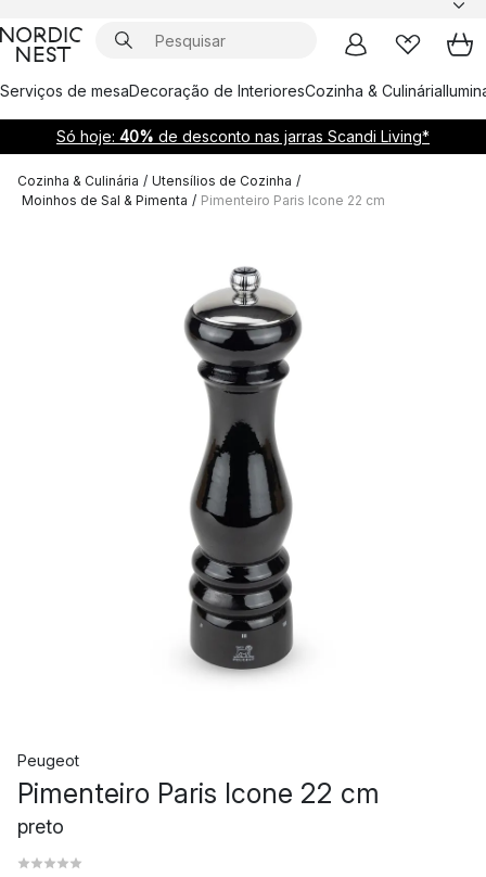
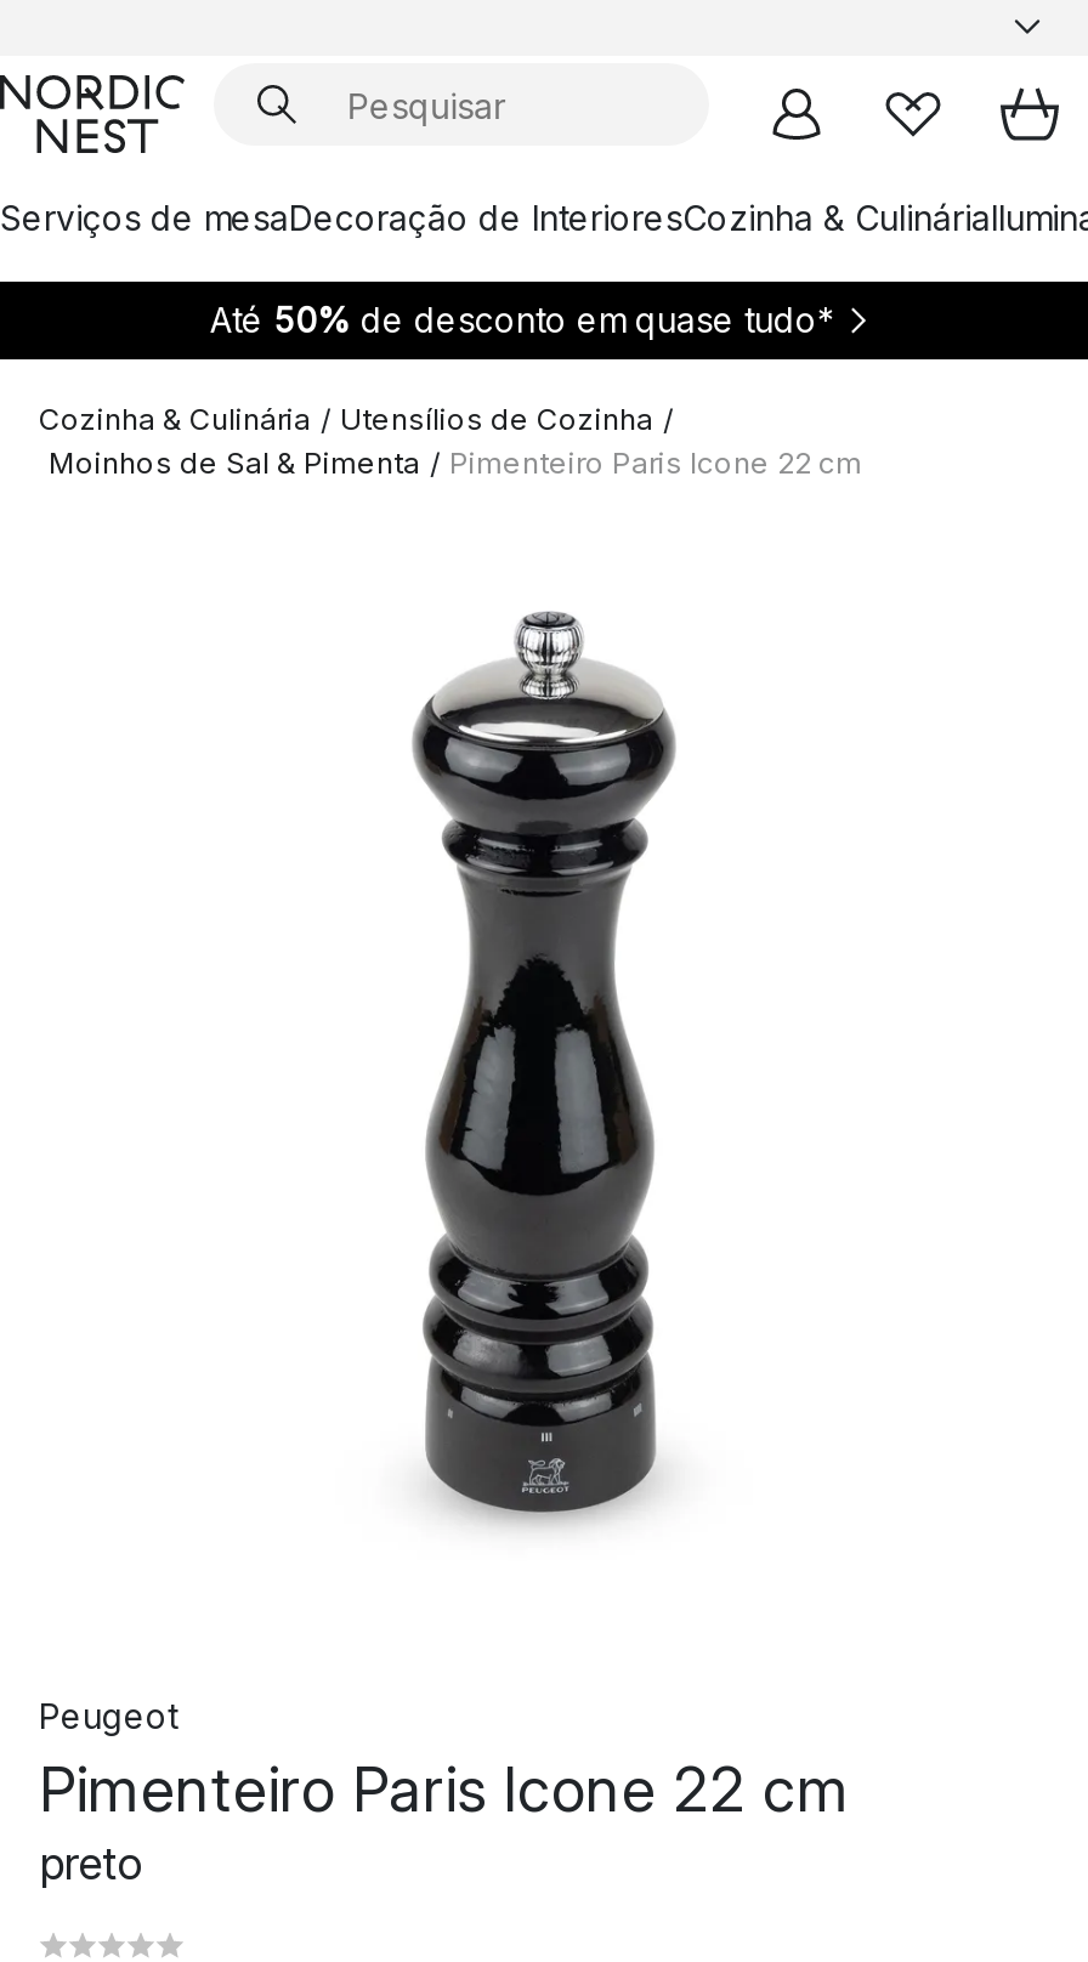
[56,127,430,145] Só hoje: 40% de desconto nas jarras Scandi Living* -> [210,299,834,340] Até 50% de desconto em quase tudo*

